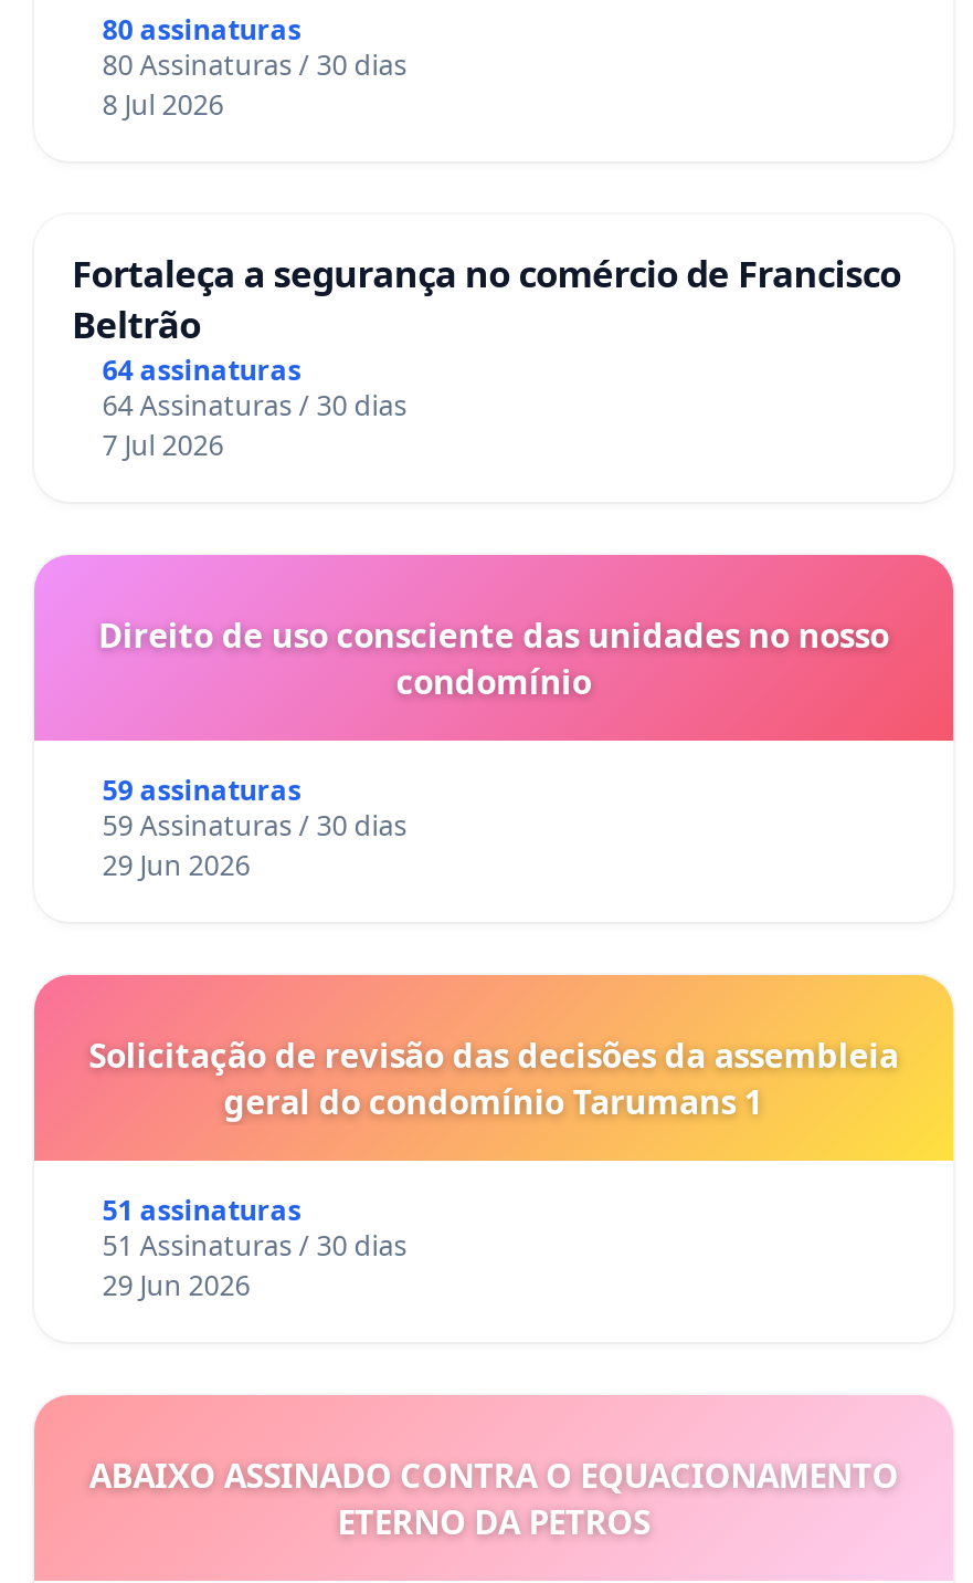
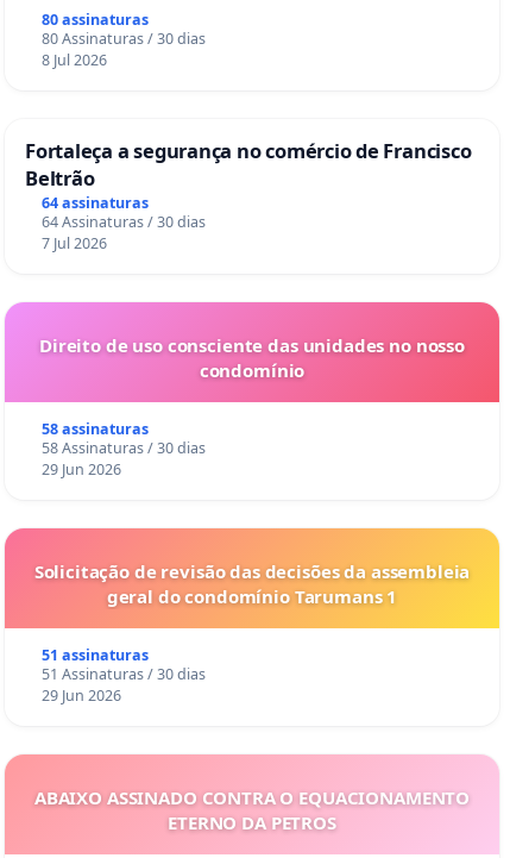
[102,771,301,809] 59 assinaturas -> [41,419,148,439] 58 assinaturas
[102,807,407,844] 59 Assinaturas / 30 dias -> [41,438,205,458] 58 Assinaturas / 30 dias

